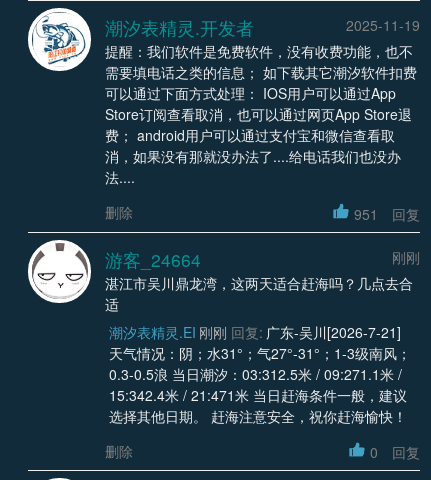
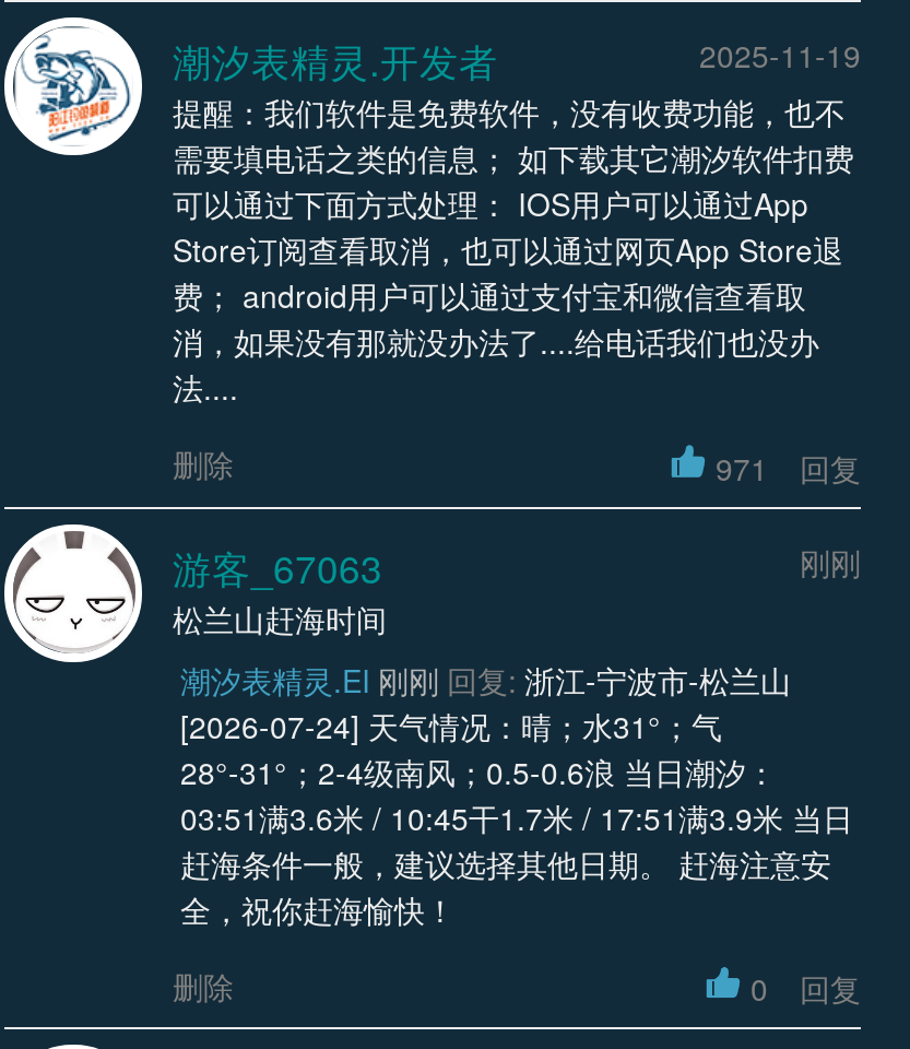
[353,203,420,223] 951 回复 -> [716,445,861,488] 971 回复
[105,246,201,271] 游客_24664 -> [173,539,382,593] 游客_67063
[105,272,413,425] 湛江市吴川鼎龙湾，这两天适合赶海吗？几点去合 | 适 | 潮汐表精灵.EI 刚刚 回复: 广东-吴川[2026-7-21] | 天气情况：阴；水31°；气27°-31°；1-3级南风； | 0.3-0.5浪 当日潮汐：03:312.5米 / 09:271.1米 / | 15:342.4米 / 21:471米 当日赶海条件一般，建议 | 选择其他日期。 赶海注意安全，祝你赶海愉快！ -> [173,596,853,930] 松兰山赶海时间 | 潮汐表精灵.EI 刚刚 回复: 浙江-宁波市-松兰山 | [2026-07-24] 天气情况：晴；水31°；气 | 28°-31°；2-4级南风；0.5-0.6浪 当日潮汐： | 03:51满3.6米 / 10:45干1.7米 / 17:51满3.9米 当日 | 赶海条件一般，建议选择其他日期。 赶海注意安 | 全，祝你赶海愉快！

